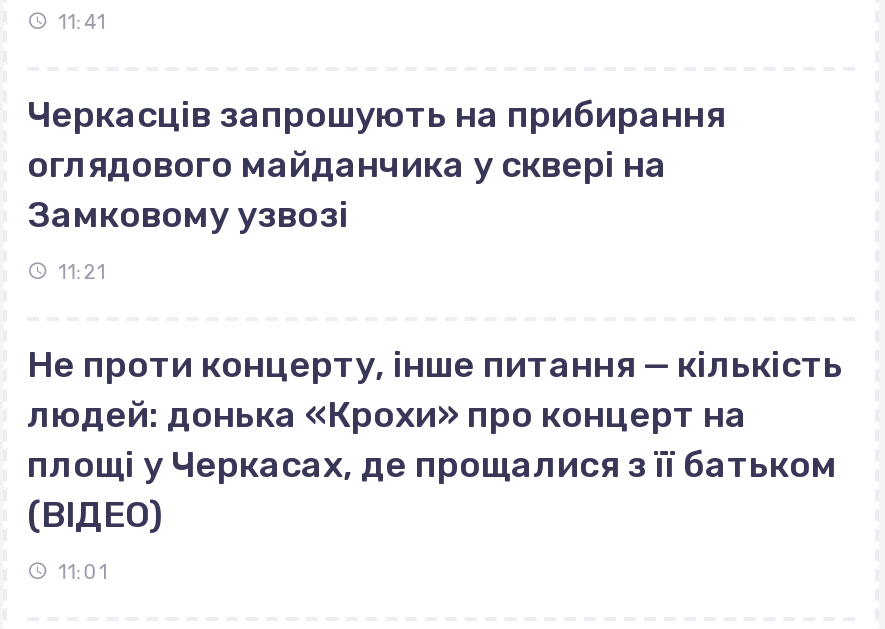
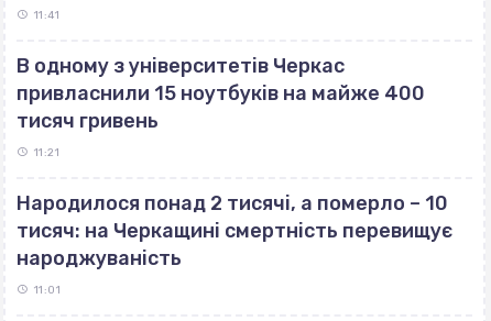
[27,92,725,236] Черкасців запрошують на прибирання | оглядового майданчика у сквері на | Замковому узвозі -> [17,53,425,133] В одному з університетів Черкас | привласнили 15 ноутбуків на майже 400 | тисяч гривень
[27,342,843,536] Не проти концерту, інше питання — кількість | людей: донька «Крохи» про концерт на | площі у Черкасах, де прощалися з її батьком | (ВІДЕО) -> [17,191,452,270] Народилося понад 2 тисячі, а померло – 10 | тисяч: на Черкащині смертність перевищує | народжуваність

